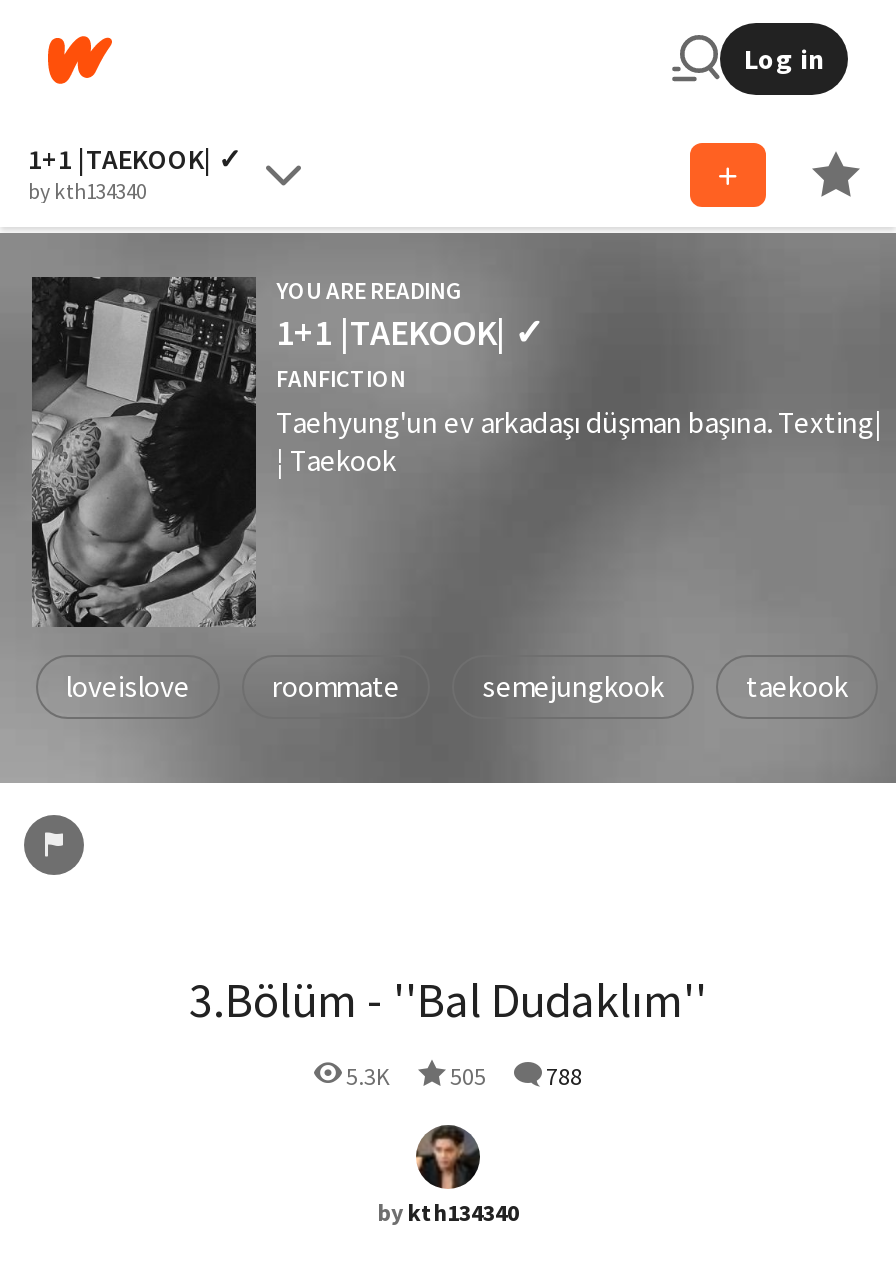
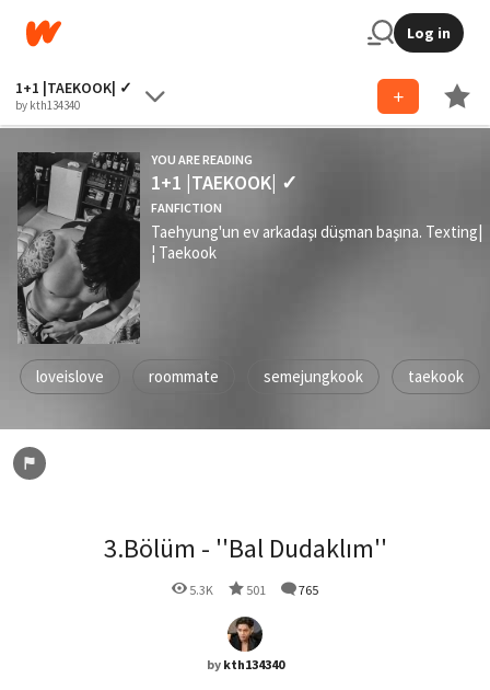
[446,1061,490,1091] 505 -> [244,582,268,598] 501
[546,1061,582,1091] 788 -> [299,582,318,598] 765

